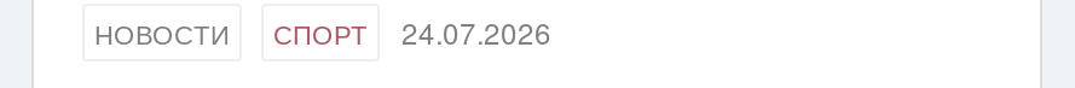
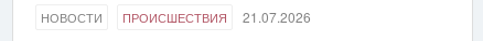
[273,11,551,52] СПОРТ | 24.07.2026 -> [122,8,311,26] ПРОИСШЕСТВИЯ | 21.07.2026

